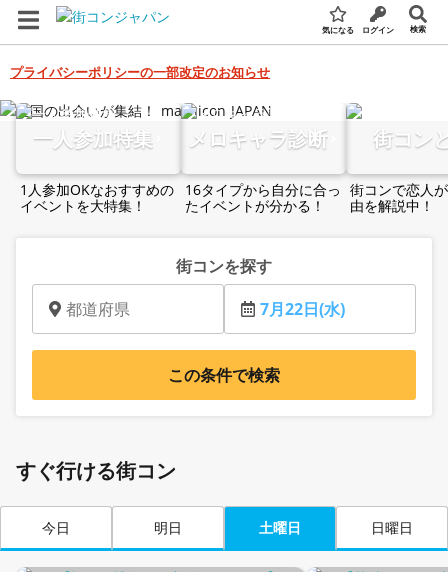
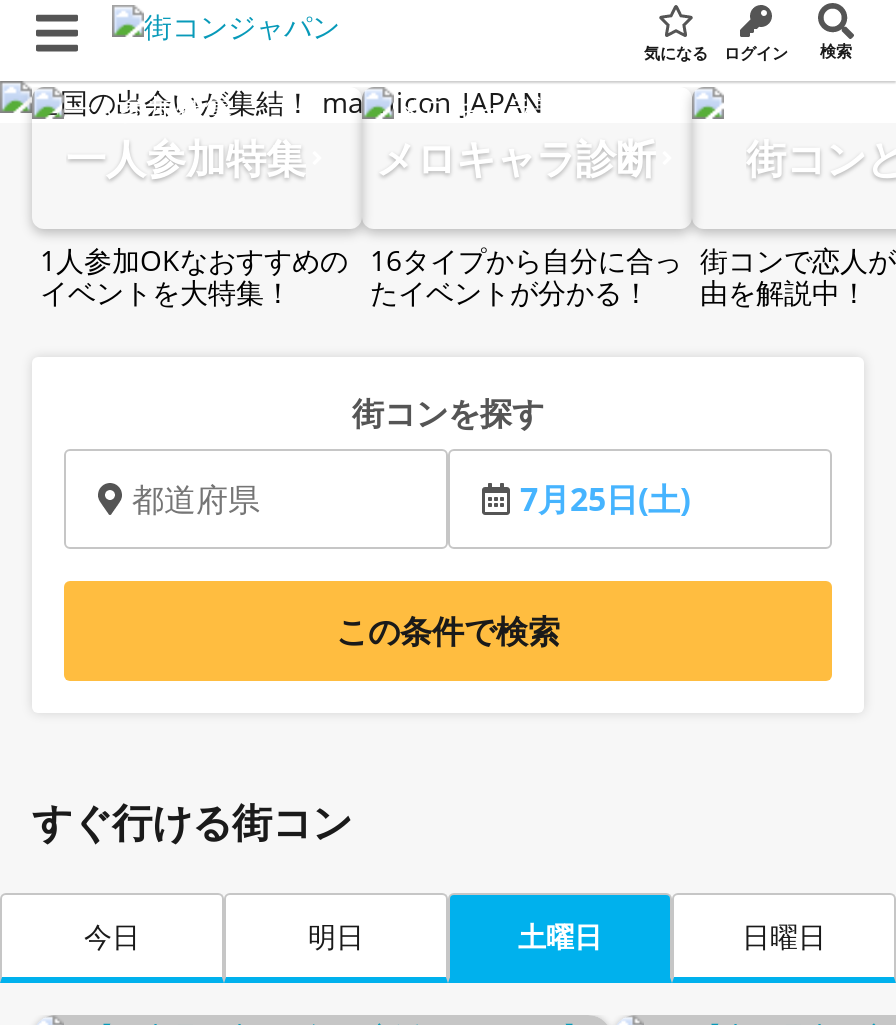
[10,62,270,80] プライバシーポリシーの一部改定のお知らせ -> none
[260,298,345,320] 7月22日(水) -> [520,477,690,521] 7月25日(土)

